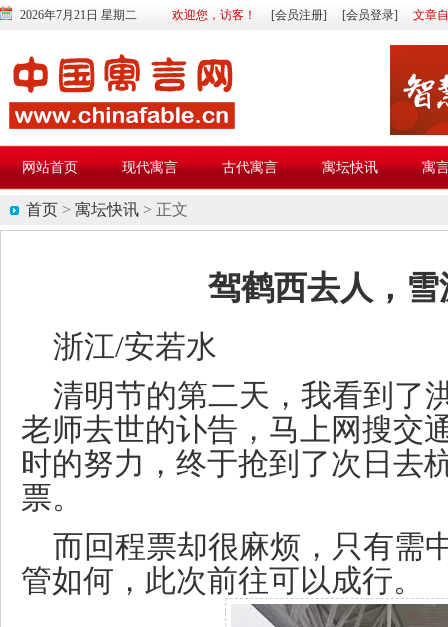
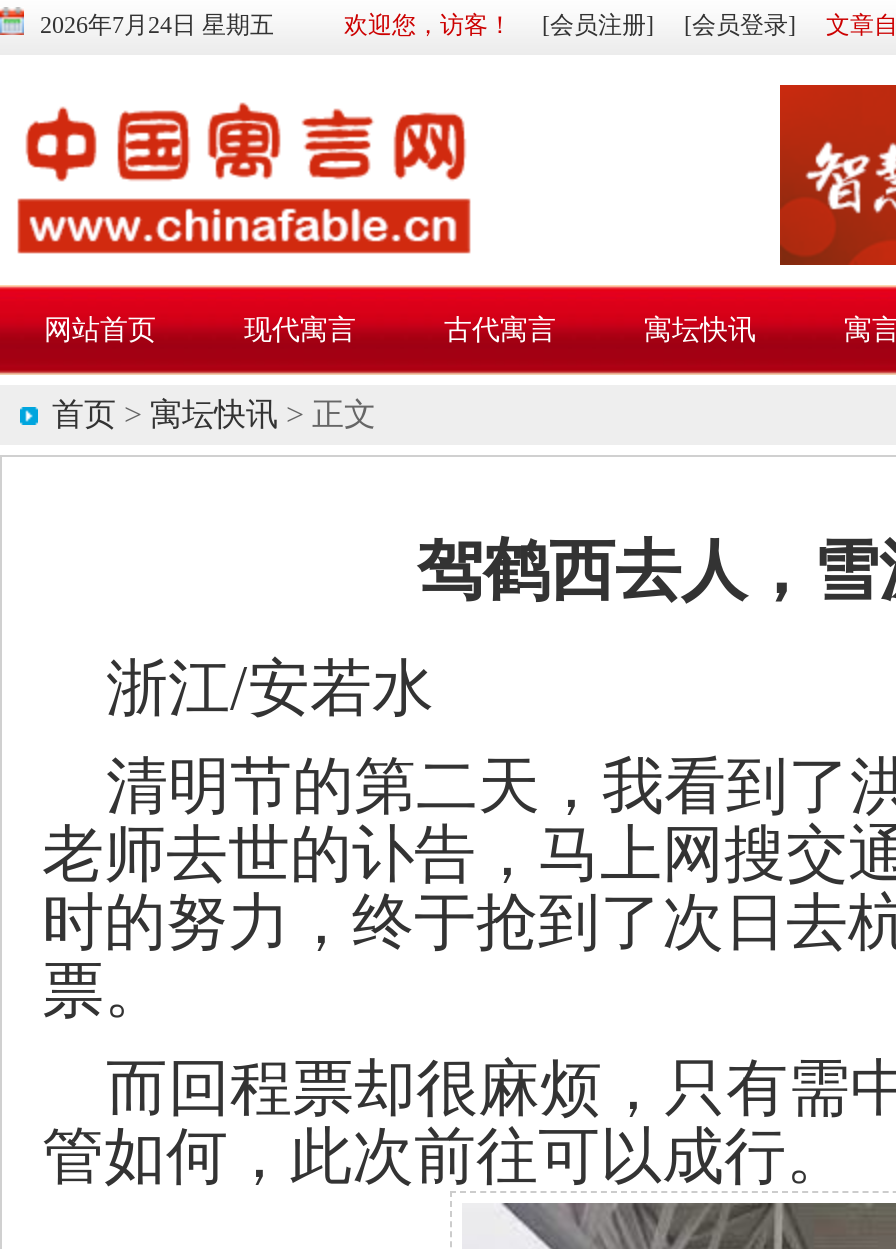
[20,8,137,22] 2026年7月21日 星期二 -> [40,11,274,39] 2026年7月24日 星期五

